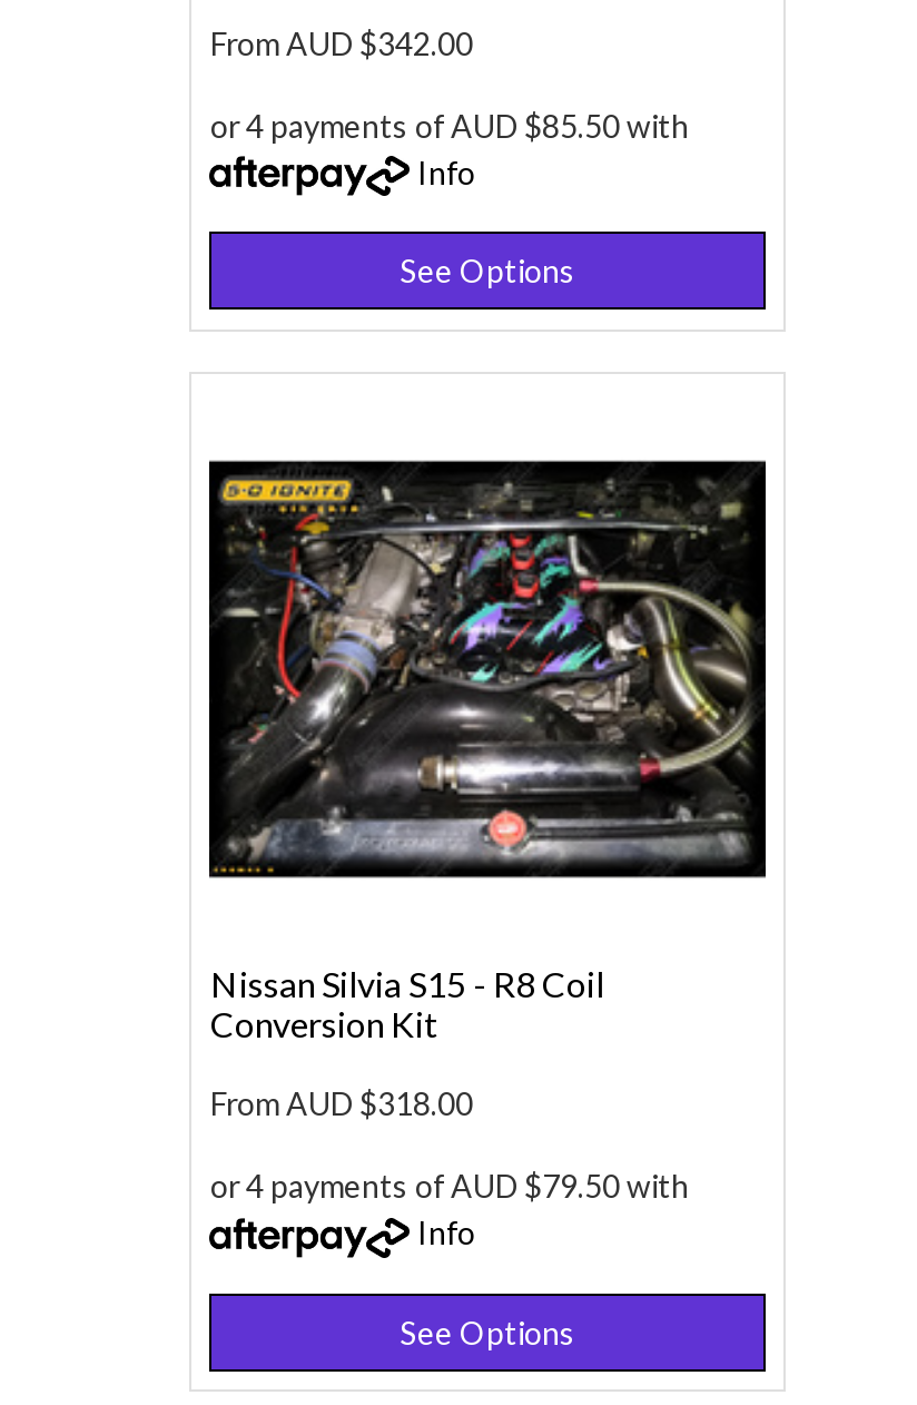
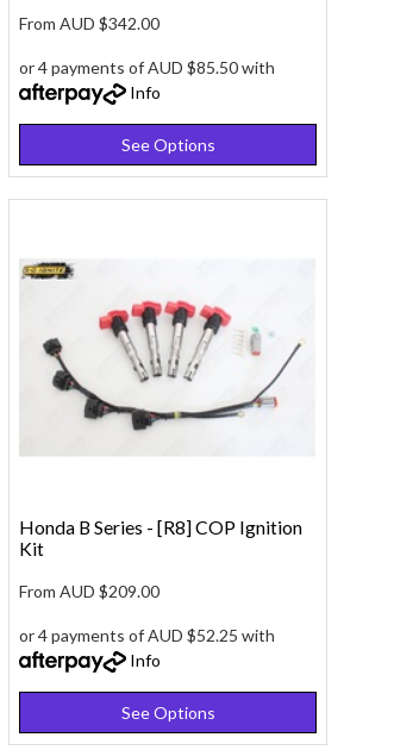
[207,459,768,1045] [image] | Nissan Silvia S15 - R8 Coil | Conversion Kit -> [19,246,317,559] [image] | Honda B Series - [R8] COP Ignition | Kit
[210,1085,473,1123] From AUD $318.00 -> [20,580,160,601] From AUD $209.00
[210,1168,689,1206] or 4 payments of AUD $79.50 with -> [20,624,276,645] or 4 payments of AUD $52.25 with

